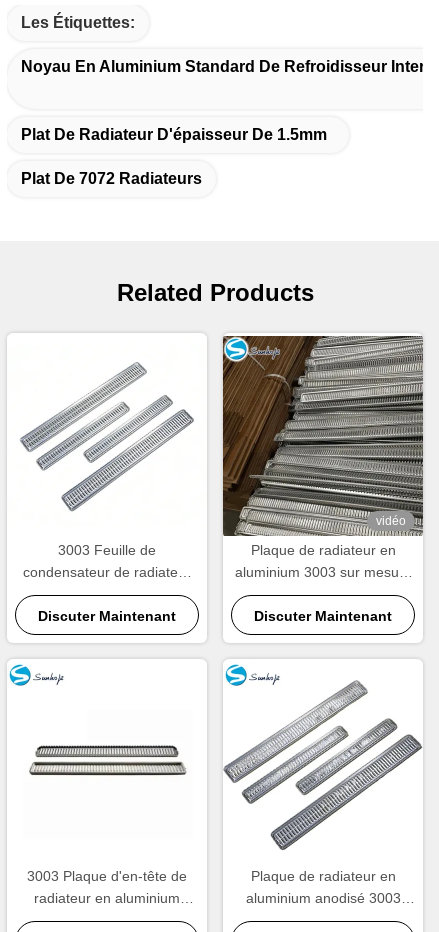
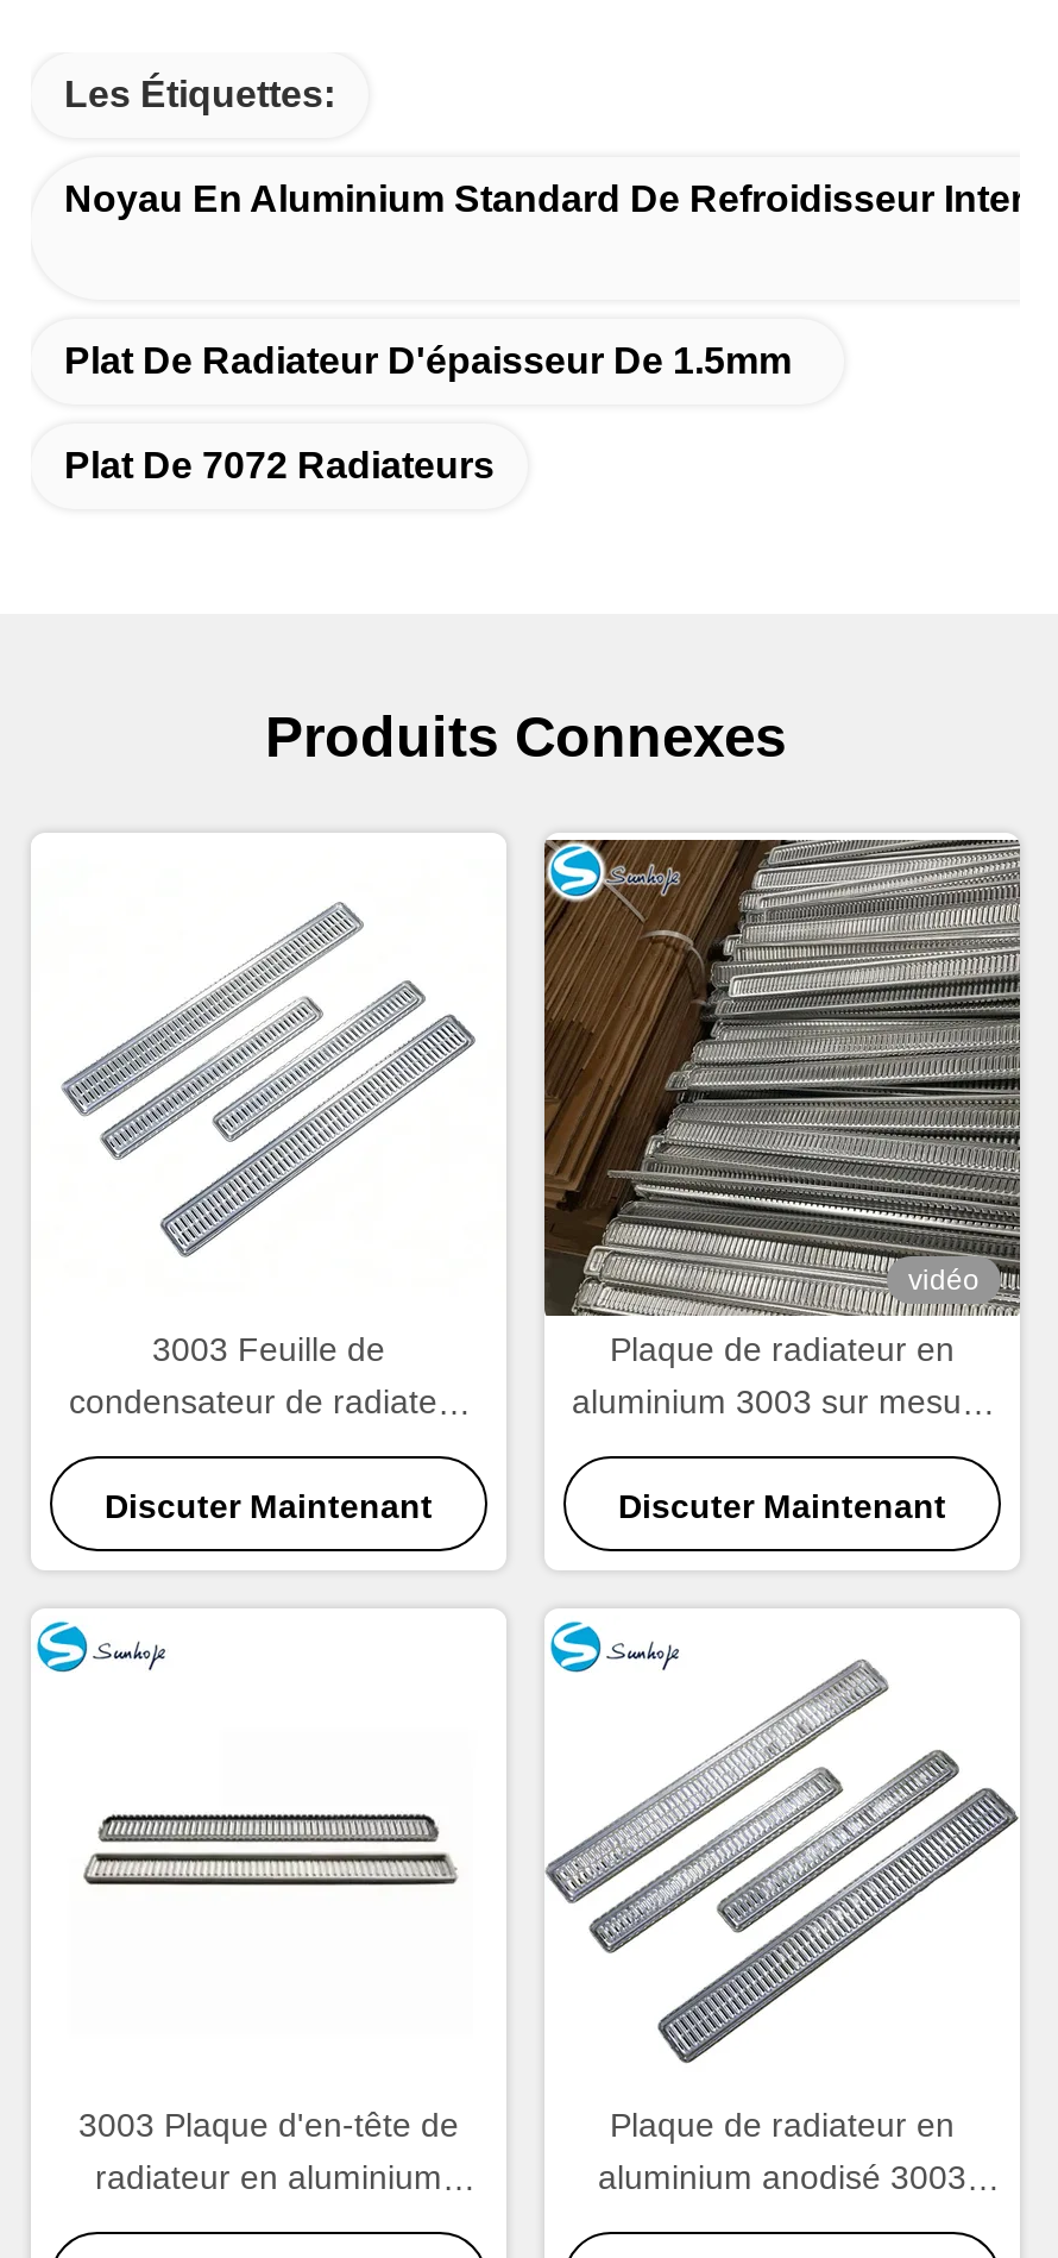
[116,279,313,306] Related Products -> [265,705,786,769] Produits Connexes

